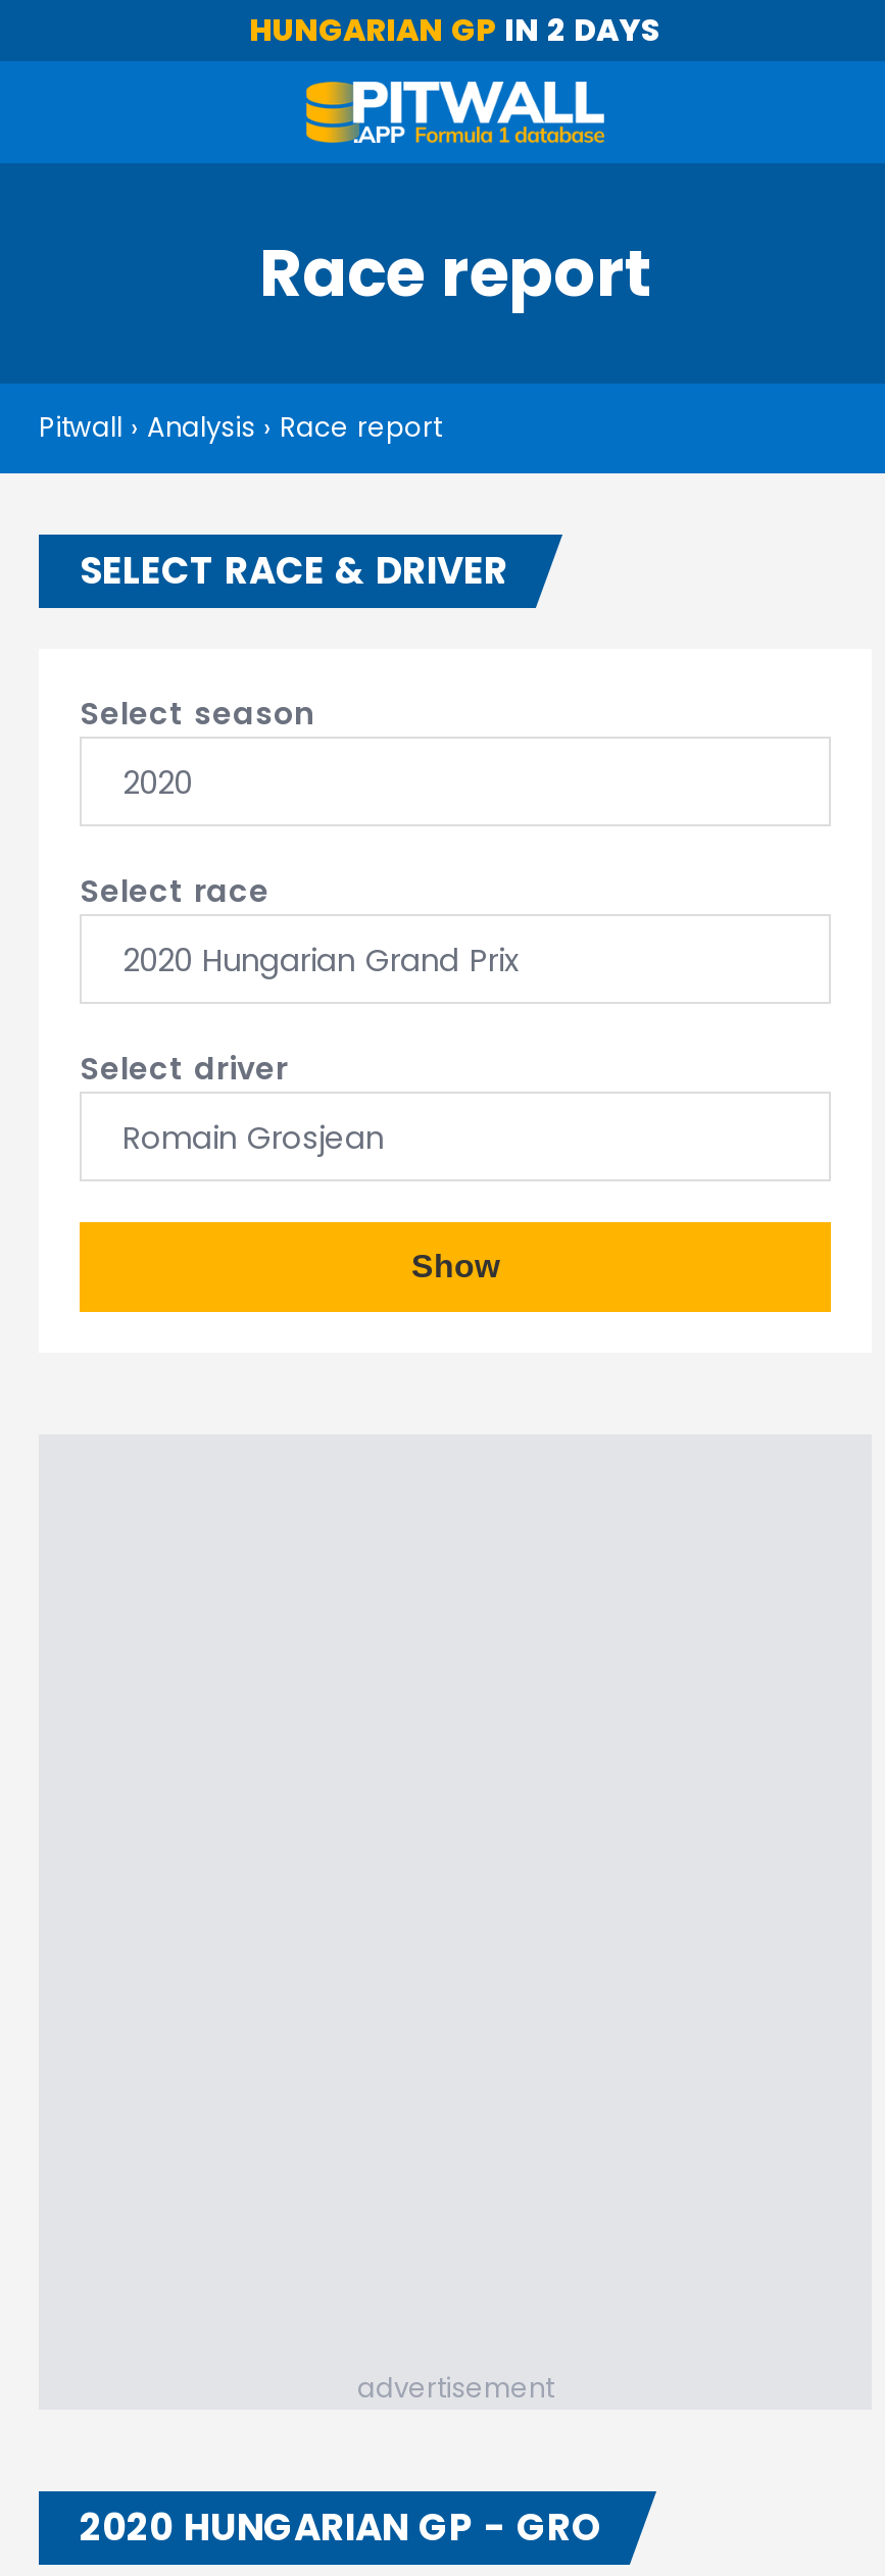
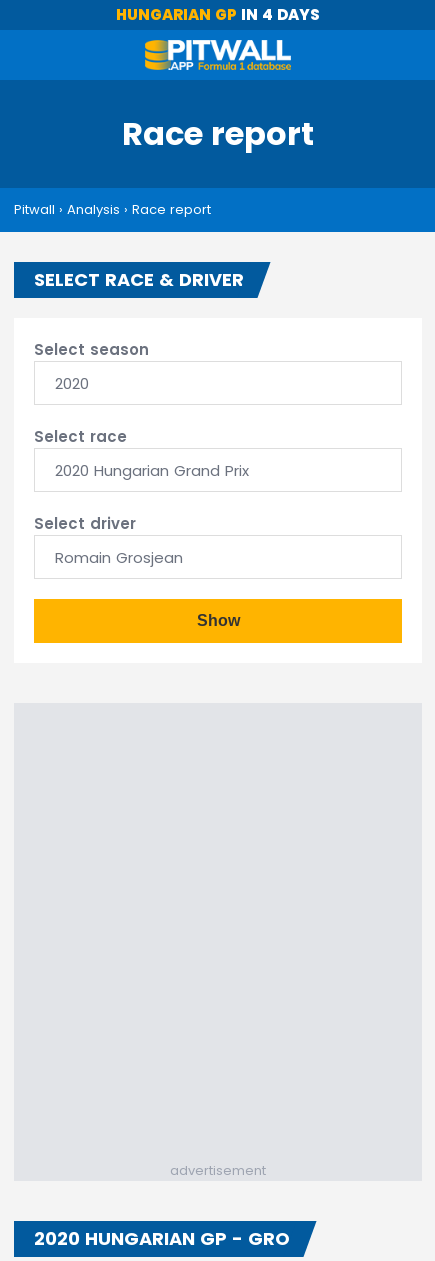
[249,8,661,51] HUNGARIAN GP IN 2 DAYS -> [116,4,320,25] HUNGARIAN GP IN 4 DAYS

